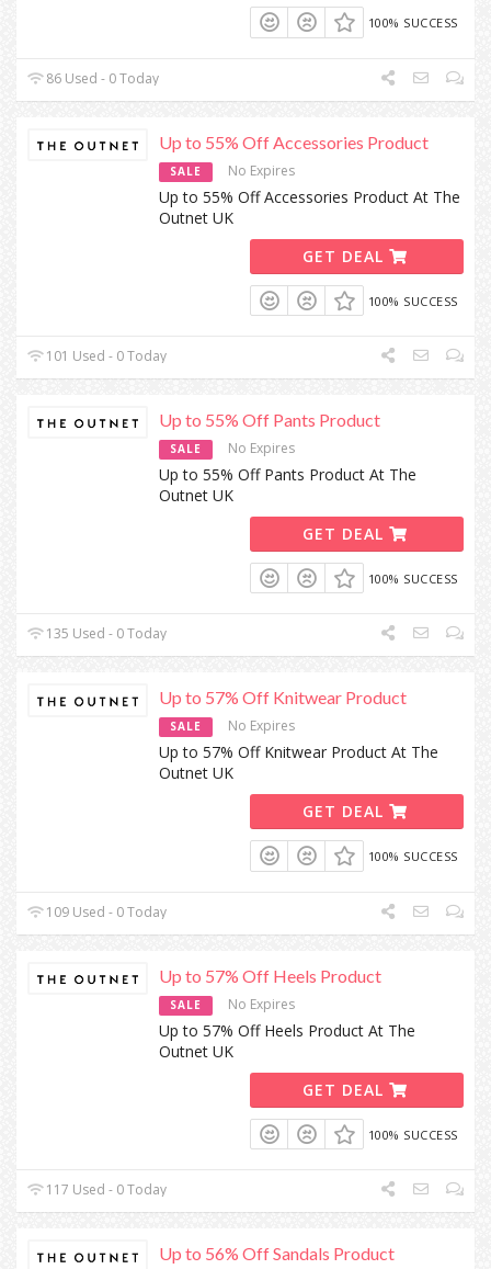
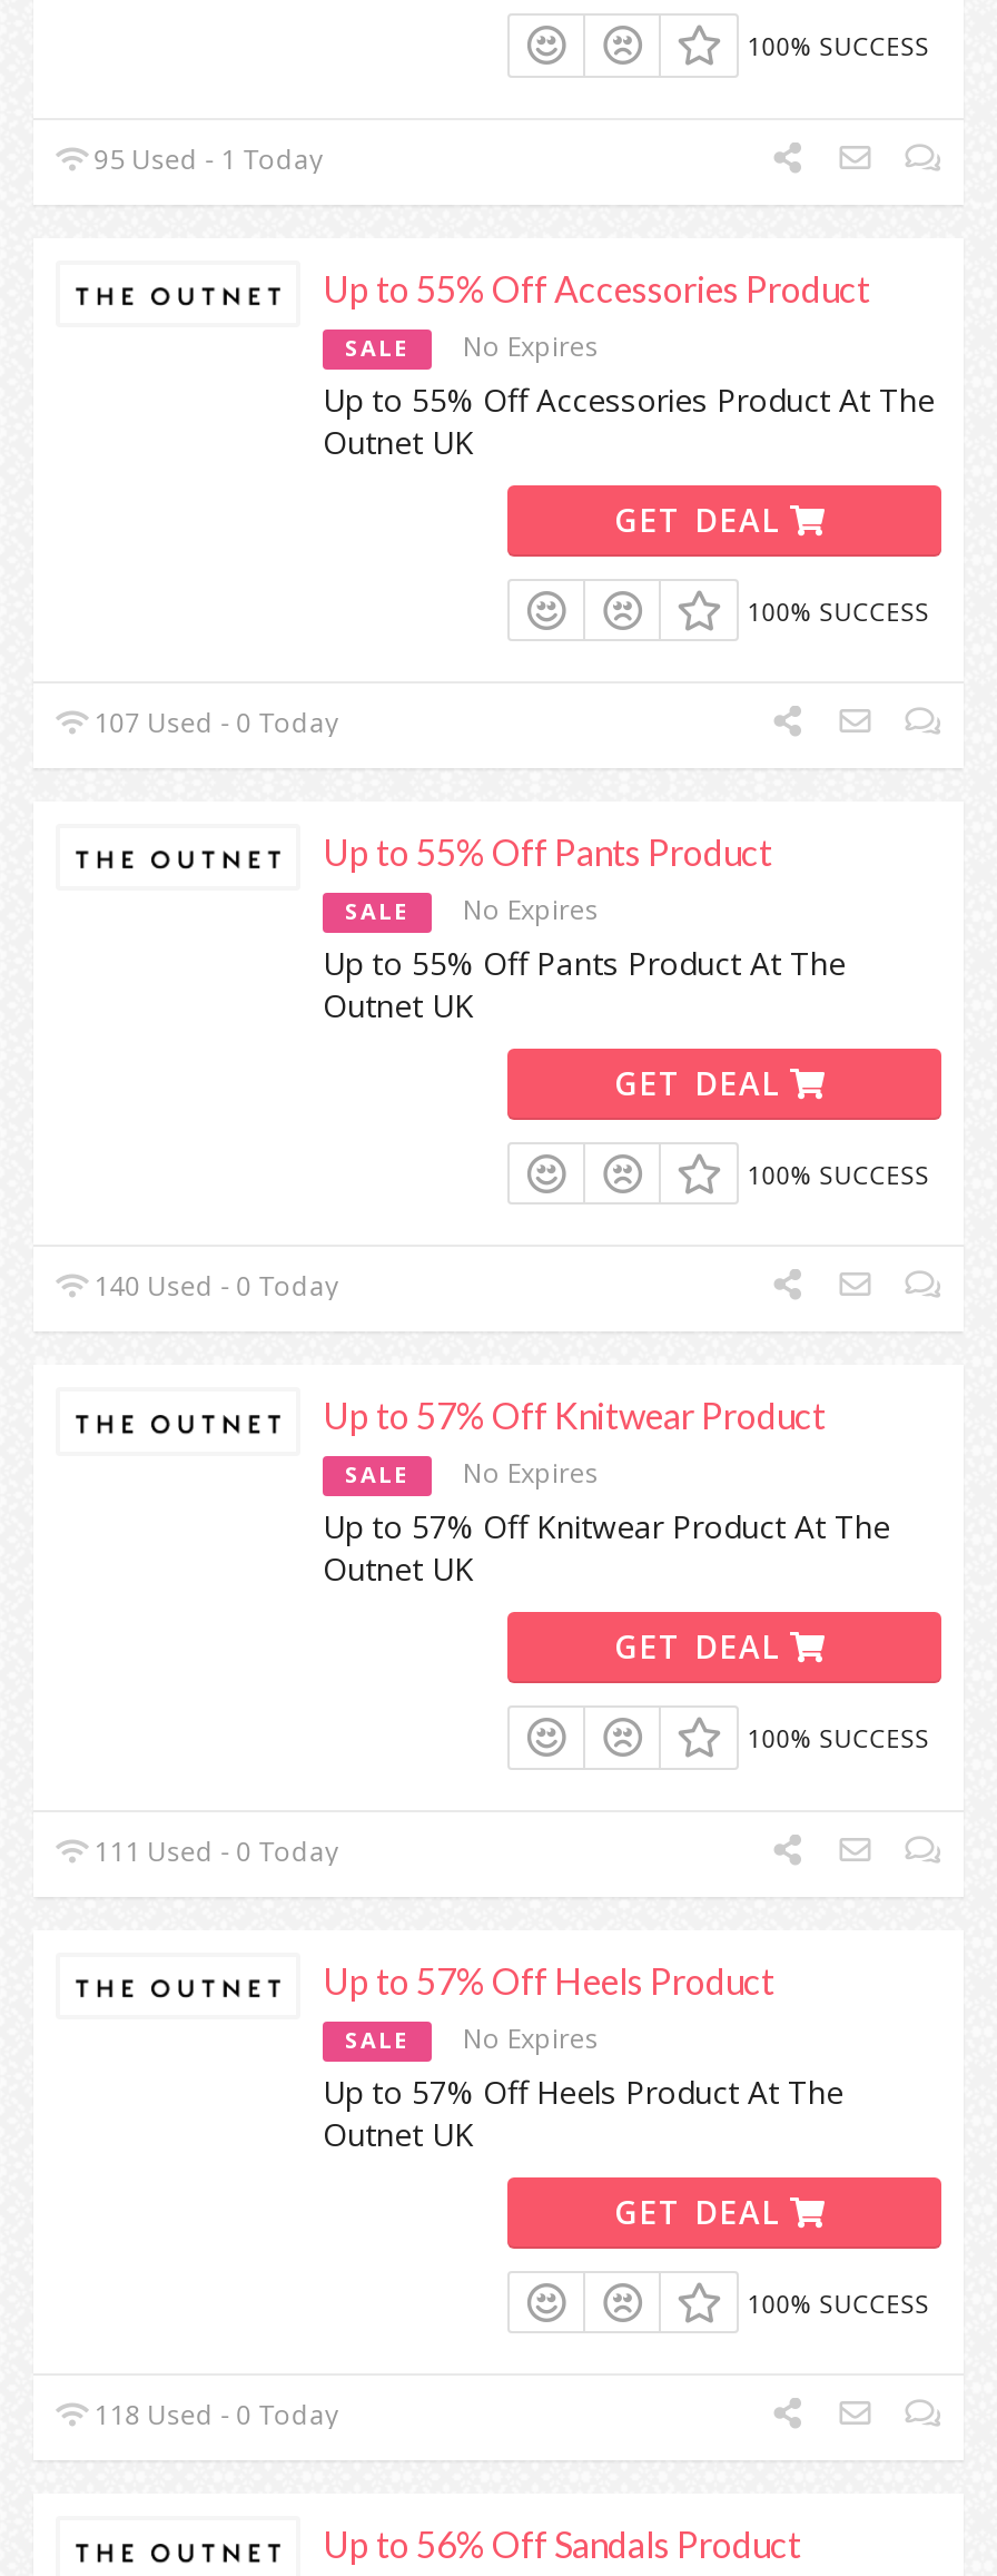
[43,69,159,87] 86 Used - 0 Today -> [87,139,323,177] 95 Used - 1 Today
[43,347,167,365] 101 Used - 0 Today -> [87,704,339,741] 107 Used - 0 Today
[43,625,167,643] 135 Used - 0 Today -> [87,1268,339,1306] 140 Used - 0 Today
[43,903,167,921] 109 Used - 0 Today -> [87,1832,339,1870] 111 Used - 0 Today
[43,1180,167,1199] 117 Used - 0 Today -> [87,2396,339,2434] 118 Used - 0 Today

